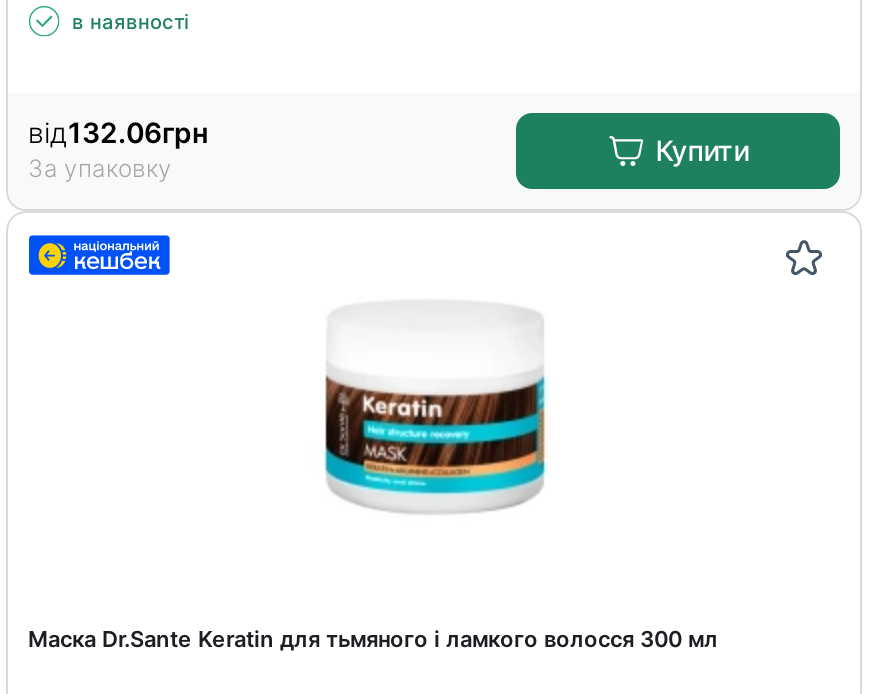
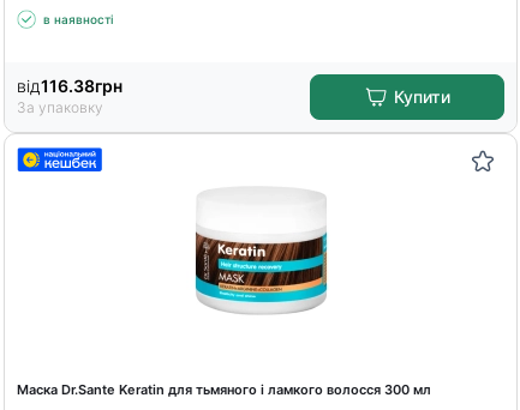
[28,115,208,149] від132.06грн -> [17,76,122,96] від116.38грн

